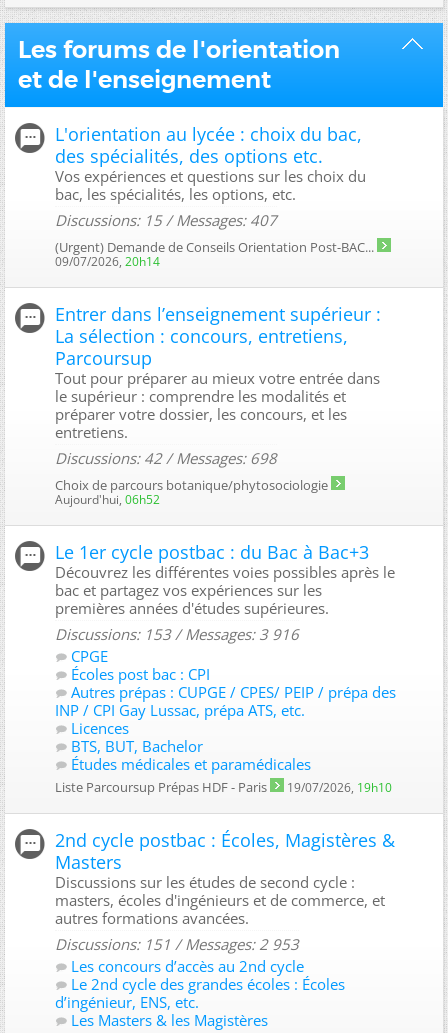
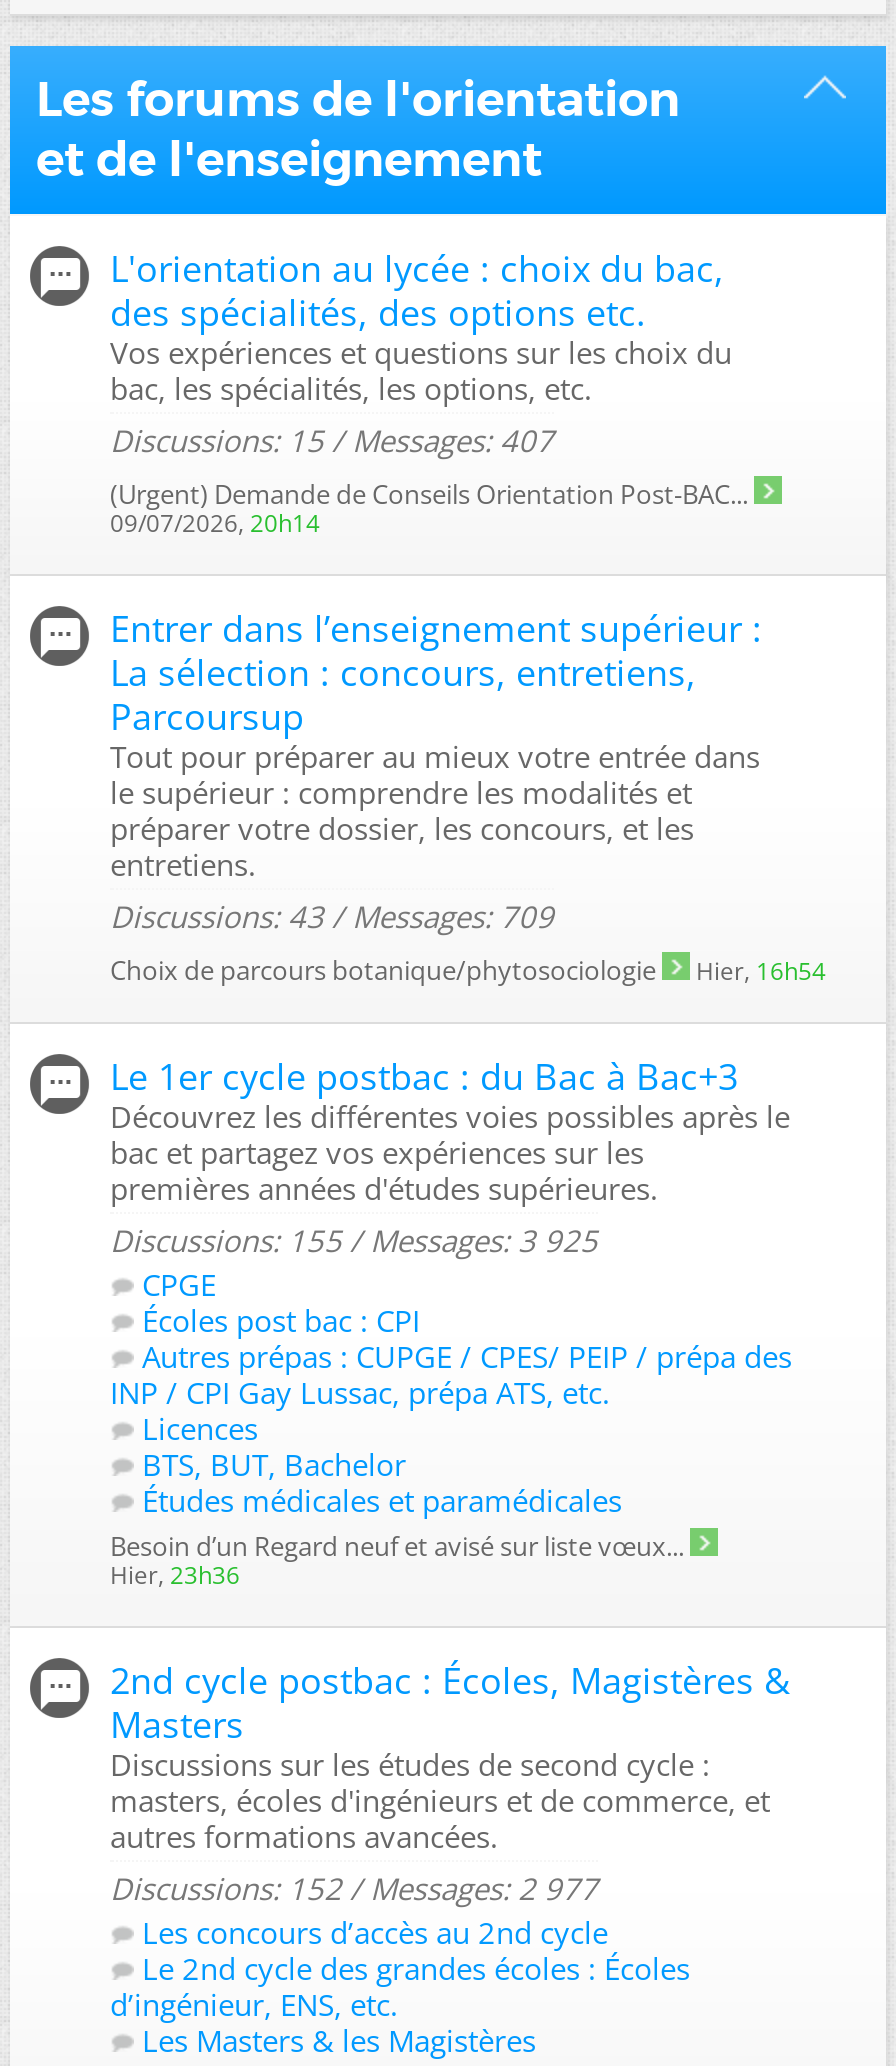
[55,448,277,468] Discussions: 42 / Messages: 698 -> [110,896,554,936] Discussions: 43 / Messages: 709
[55,491,160,508] Aujourd'hui, 06h52 -> [696,954,826,988] Hier, 16h54
[55,624,299,644] Discussions: 153 / Messages: 3 916 -> [110,1220,598,1260] Discussions: 155 / Messages: 3 925
[55,778,392,796] Liste Parcoursup Prépas HDF - Paris | 19/07/2026, 19h10 -> [110,1528,684,1592] Besoin d’un Regard neuf et avisé sur liste vœux... | Hier, 23h36
[55,934,299,954] Discussions: 151 / Messages: 2 953 -> [110,1868,598,1908] Discussions: 152 / Messages: 2 977

